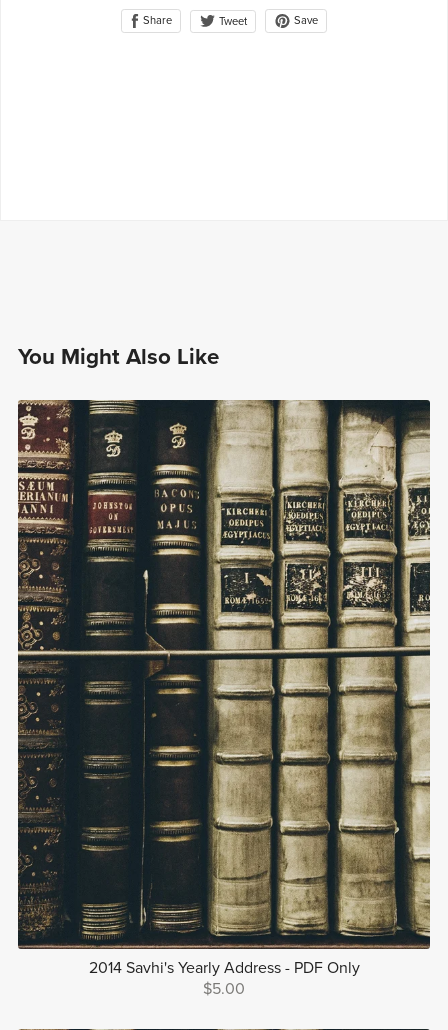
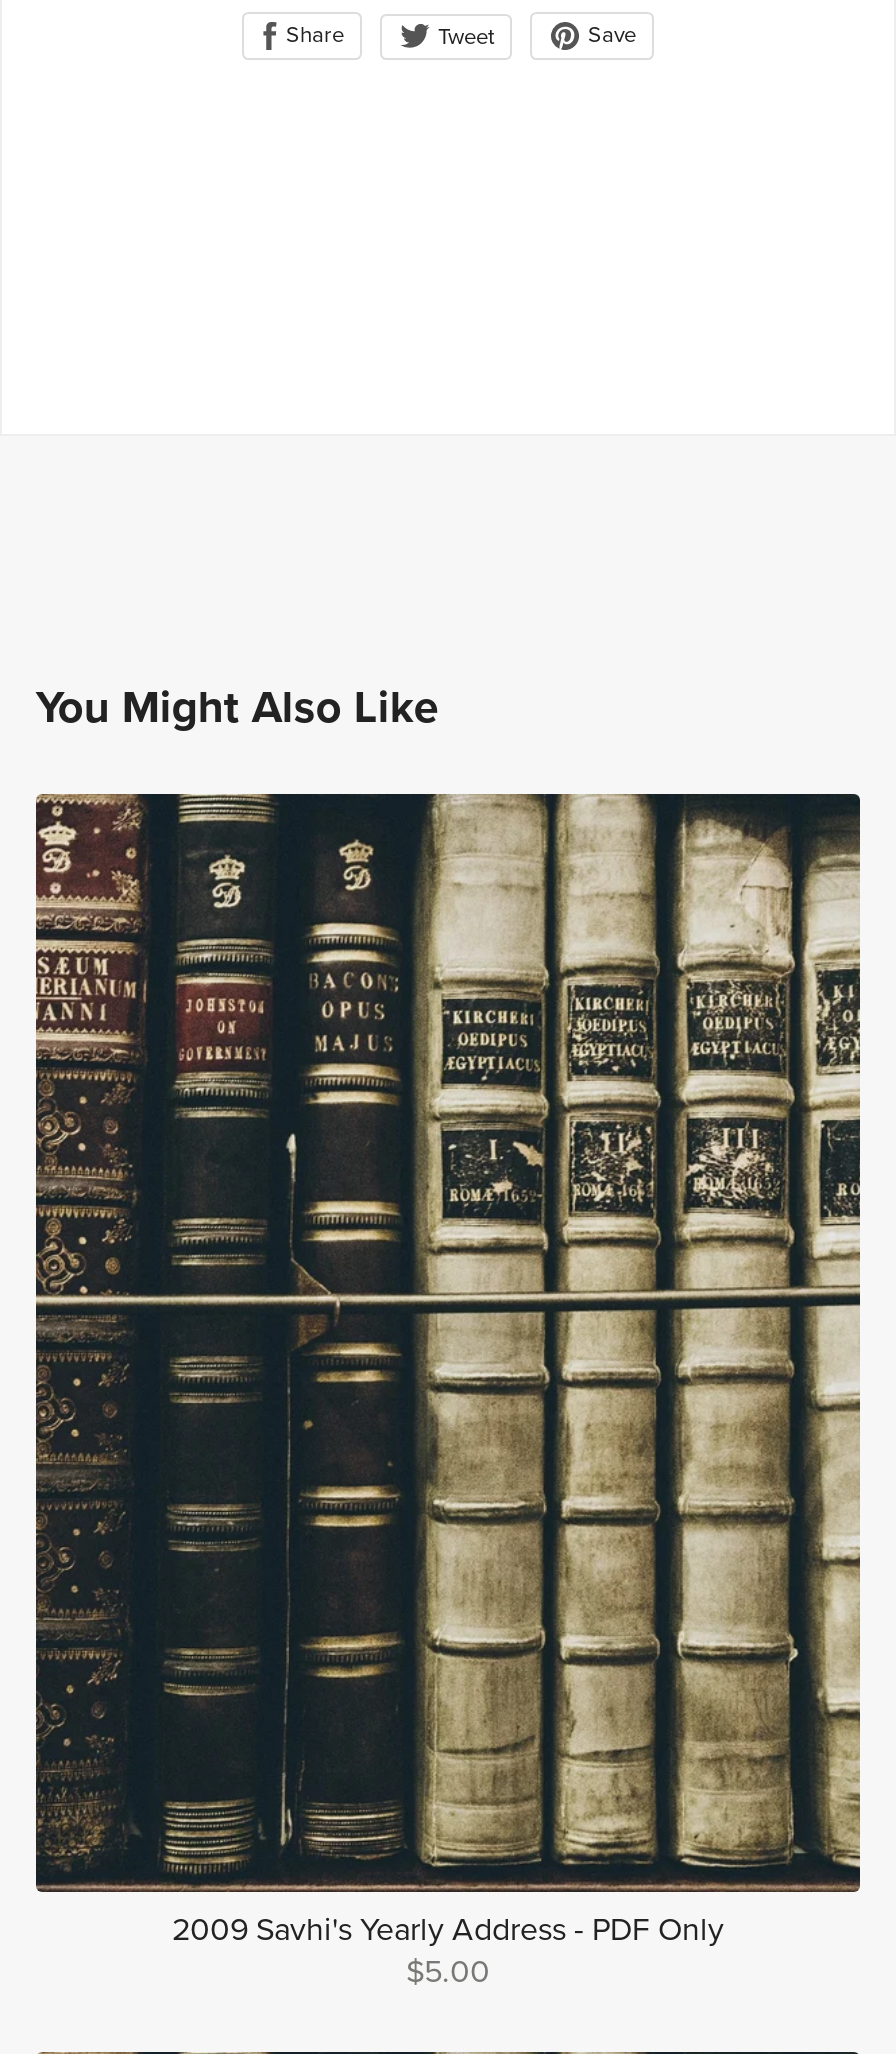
[88,958,359,978] 2014 Savhi's Yearly Address - PDF Only -> [172,1911,724,1951] 2009 Savhi's Yearly Address - PDF Only

